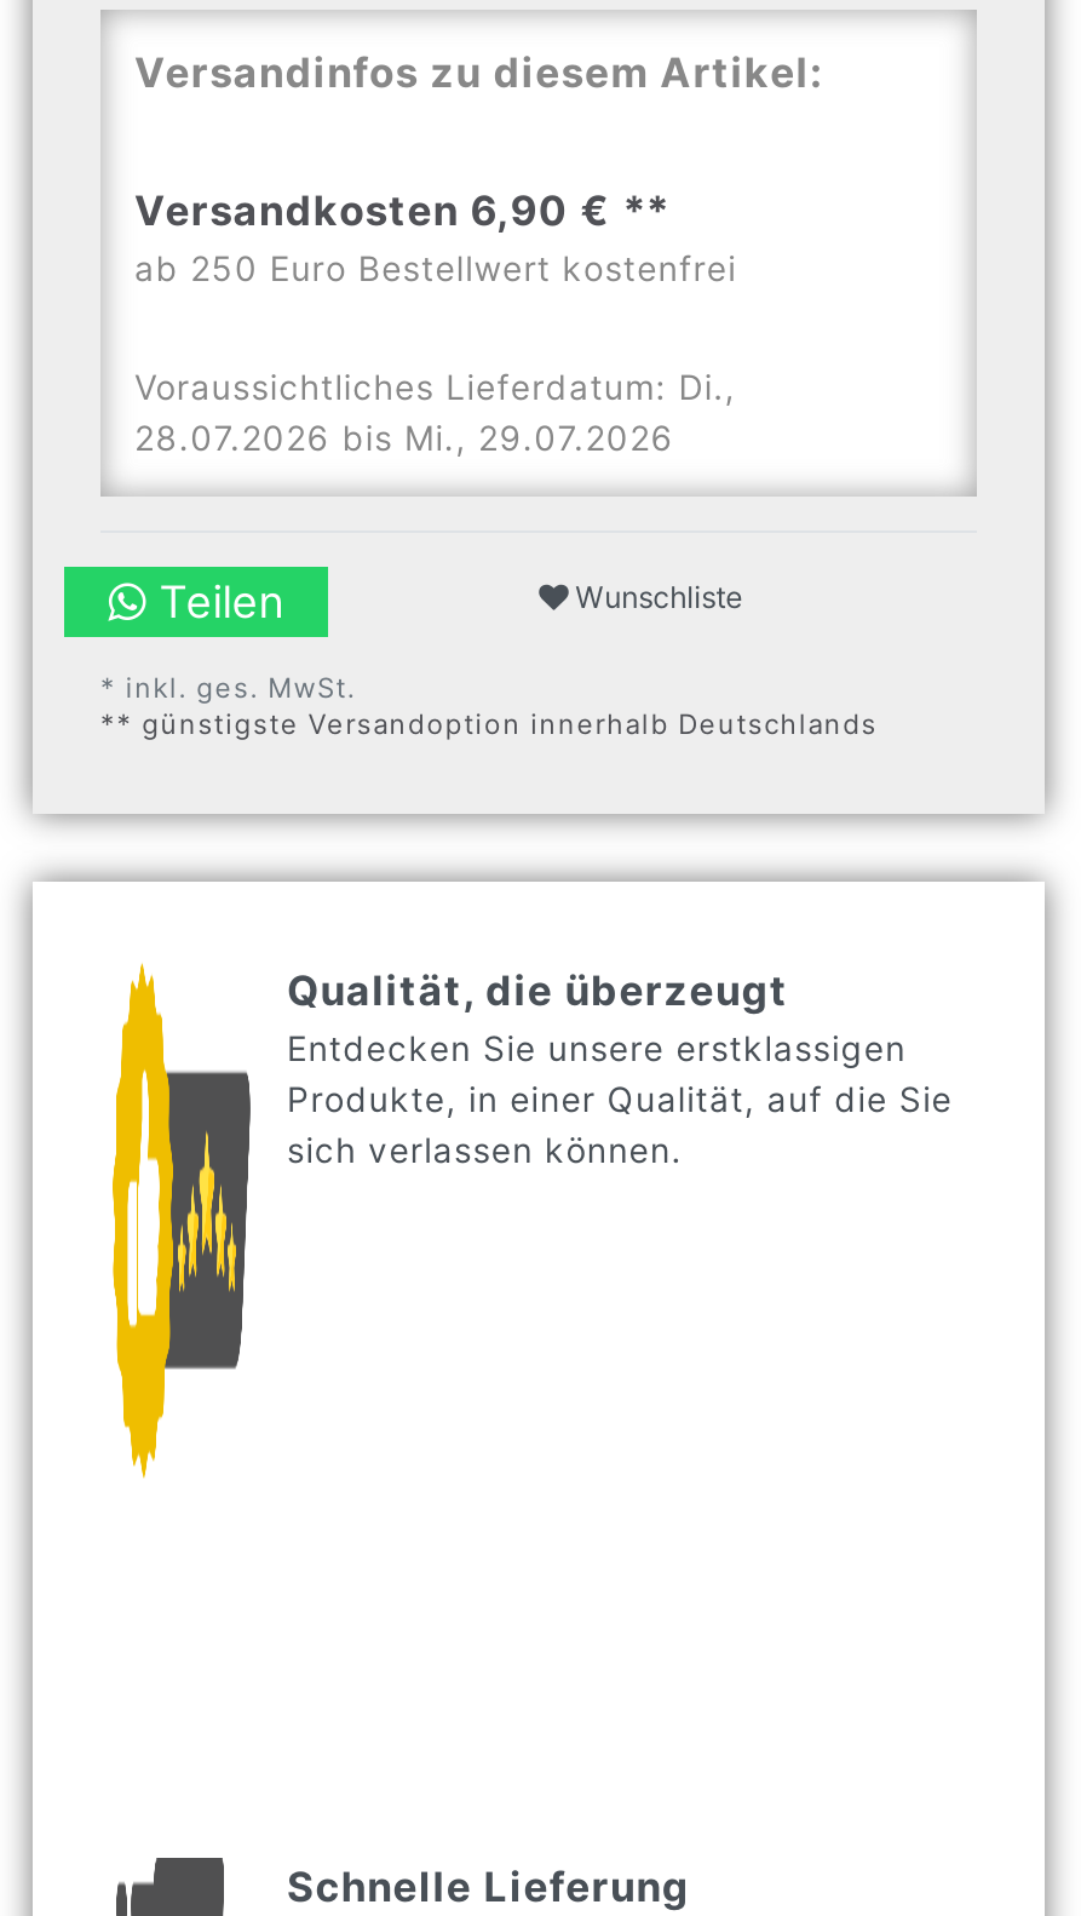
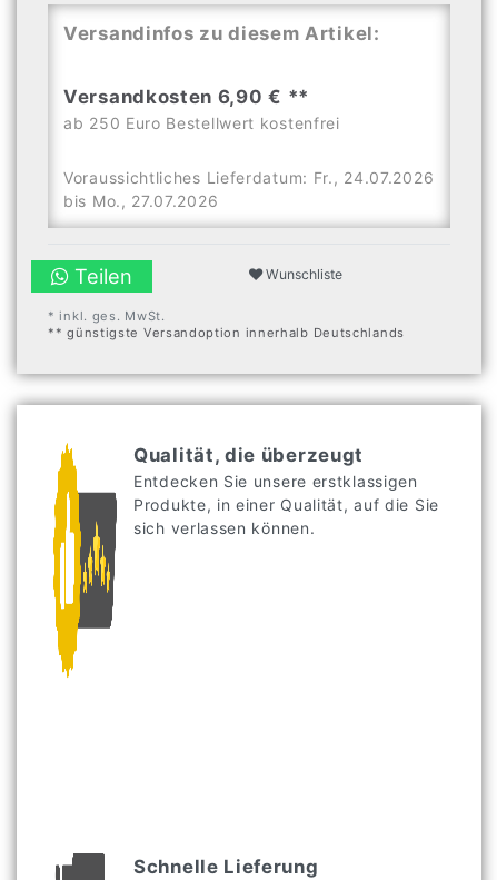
[134,365,736,457] Voraussichtliches Lieferdatum: Di., | 28.07.2026 bis Mi., 29.07.2026 -> [63,168,434,210] Voraussichtliches Lieferdatum: Fr., 24.07.2026 | bis Mo., 27.07.2026

